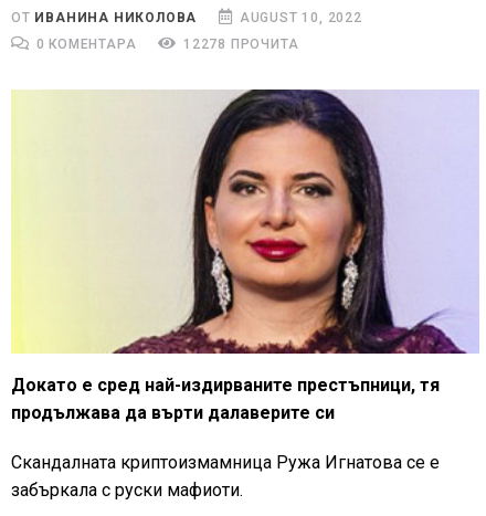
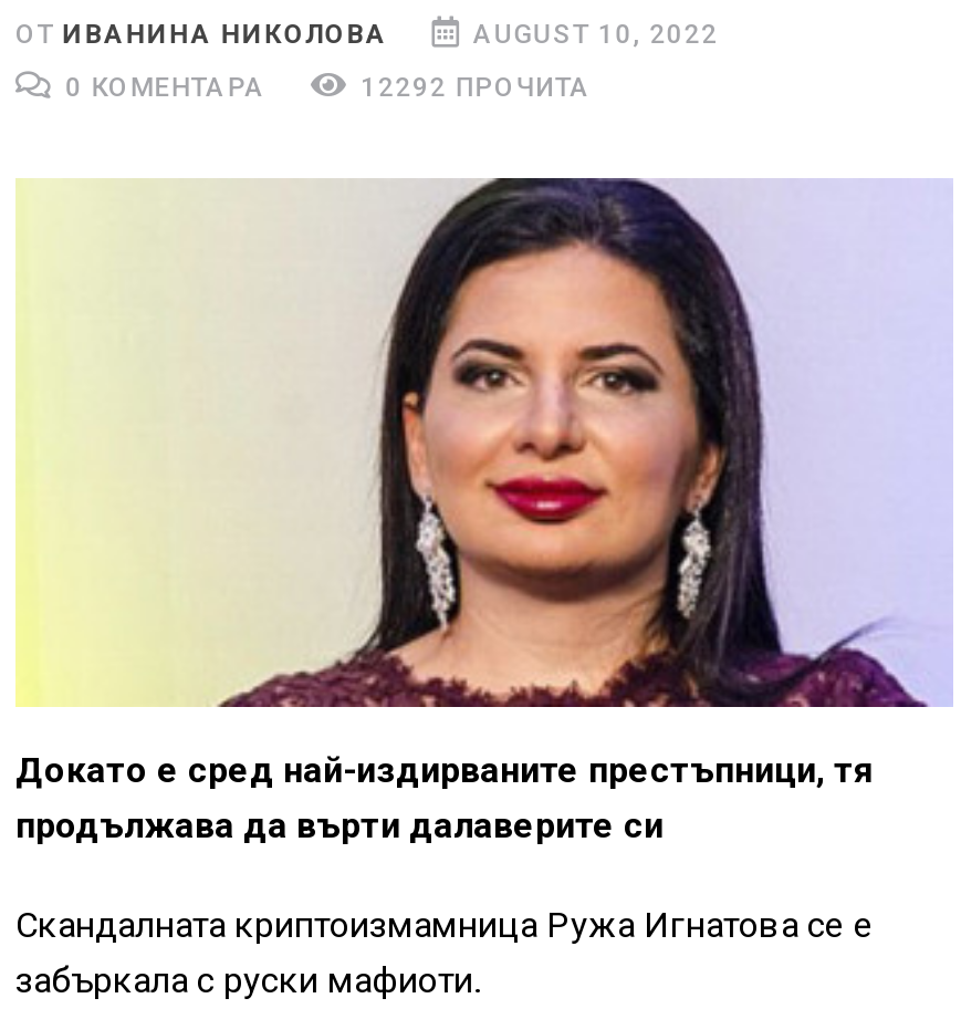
[179,36,299,52] 12278 ПРОЧИТА -> [352,72,592,103] 12292 ПРОЧИТА

